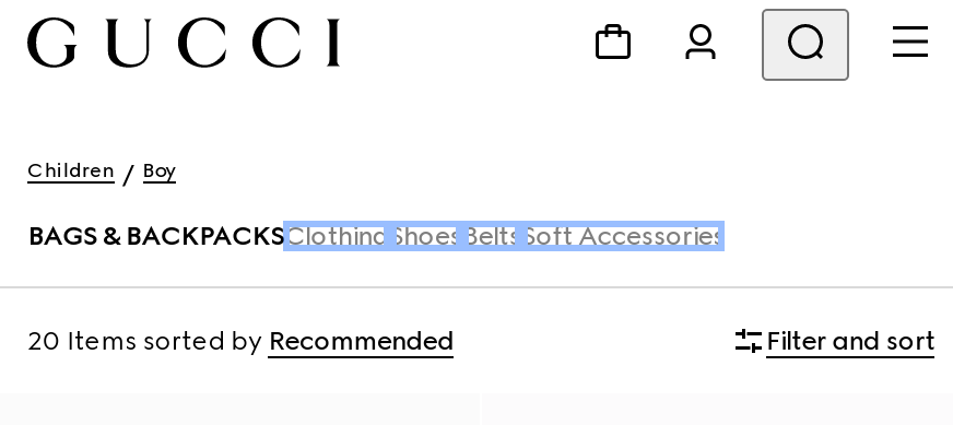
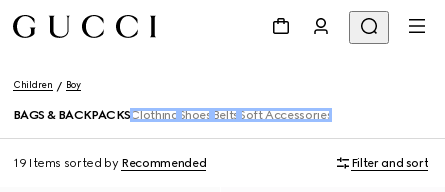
[27,326,454,356] 20 Items sorted by Recommended -> [13,156,206,170] 19 Items sorted by Recommended

